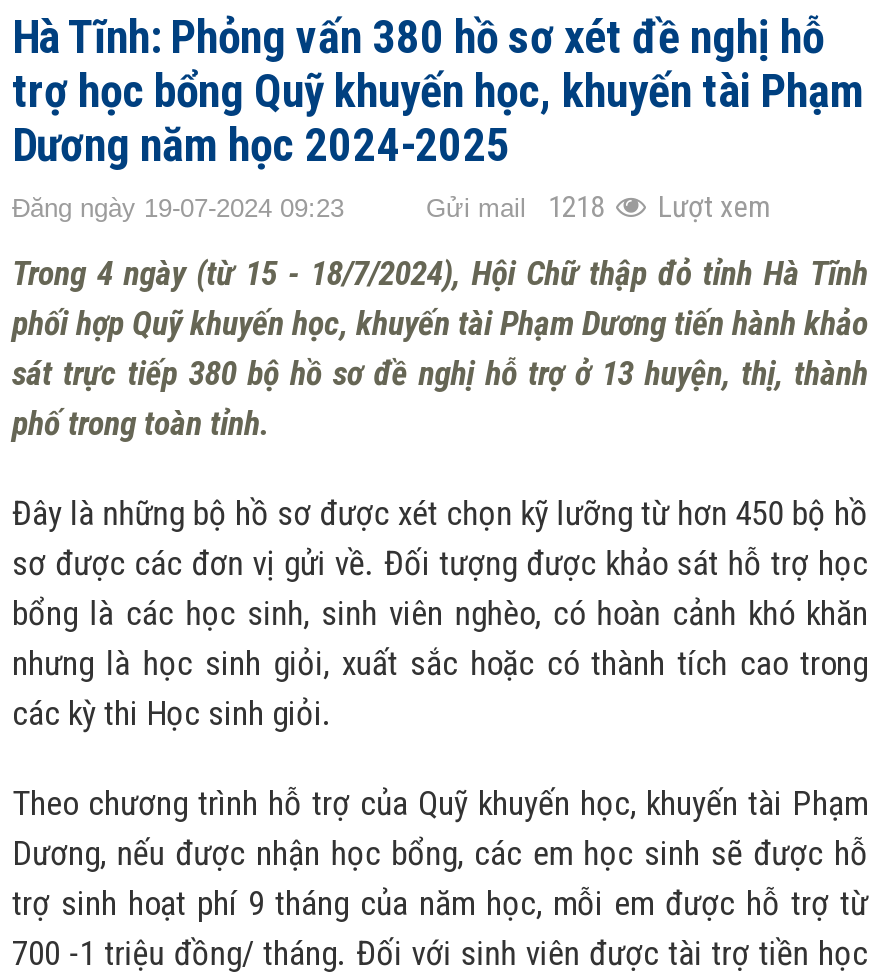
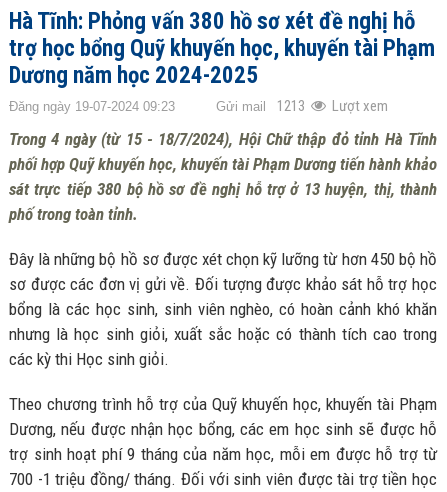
[426,189,770,225] Gửi mail 1218 Lượt xem -> [216,97,388,115] Gửi mail 1213 Lượt xem

